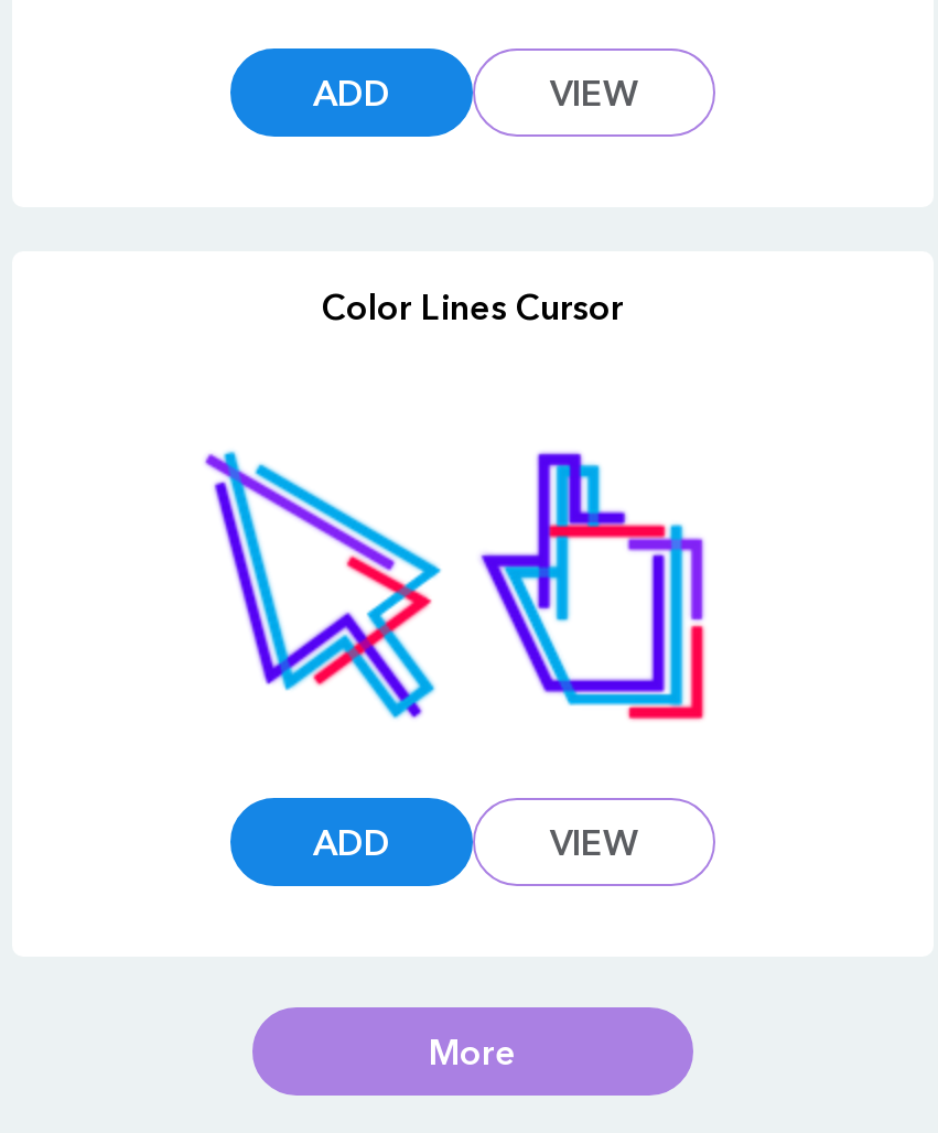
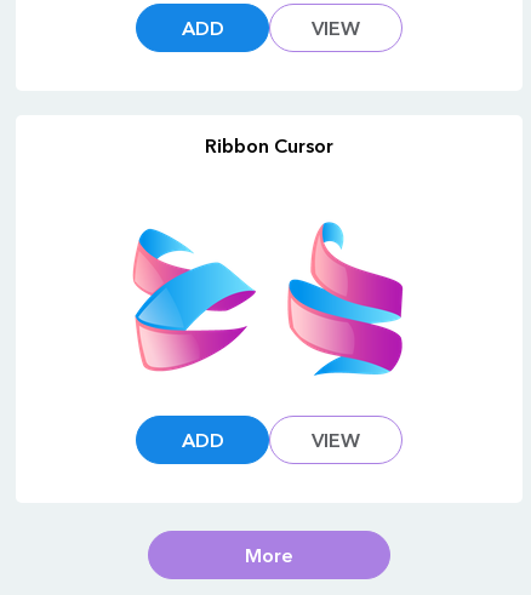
[322,283,624,327] Color Lines Cursor -> [205,133,333,157] Ribbon Cursor
[204,450,446,721] [image] -> [122,225,257,372] [image]
[479,445,715,725] [image] -> [274,221,404,377] [image]

